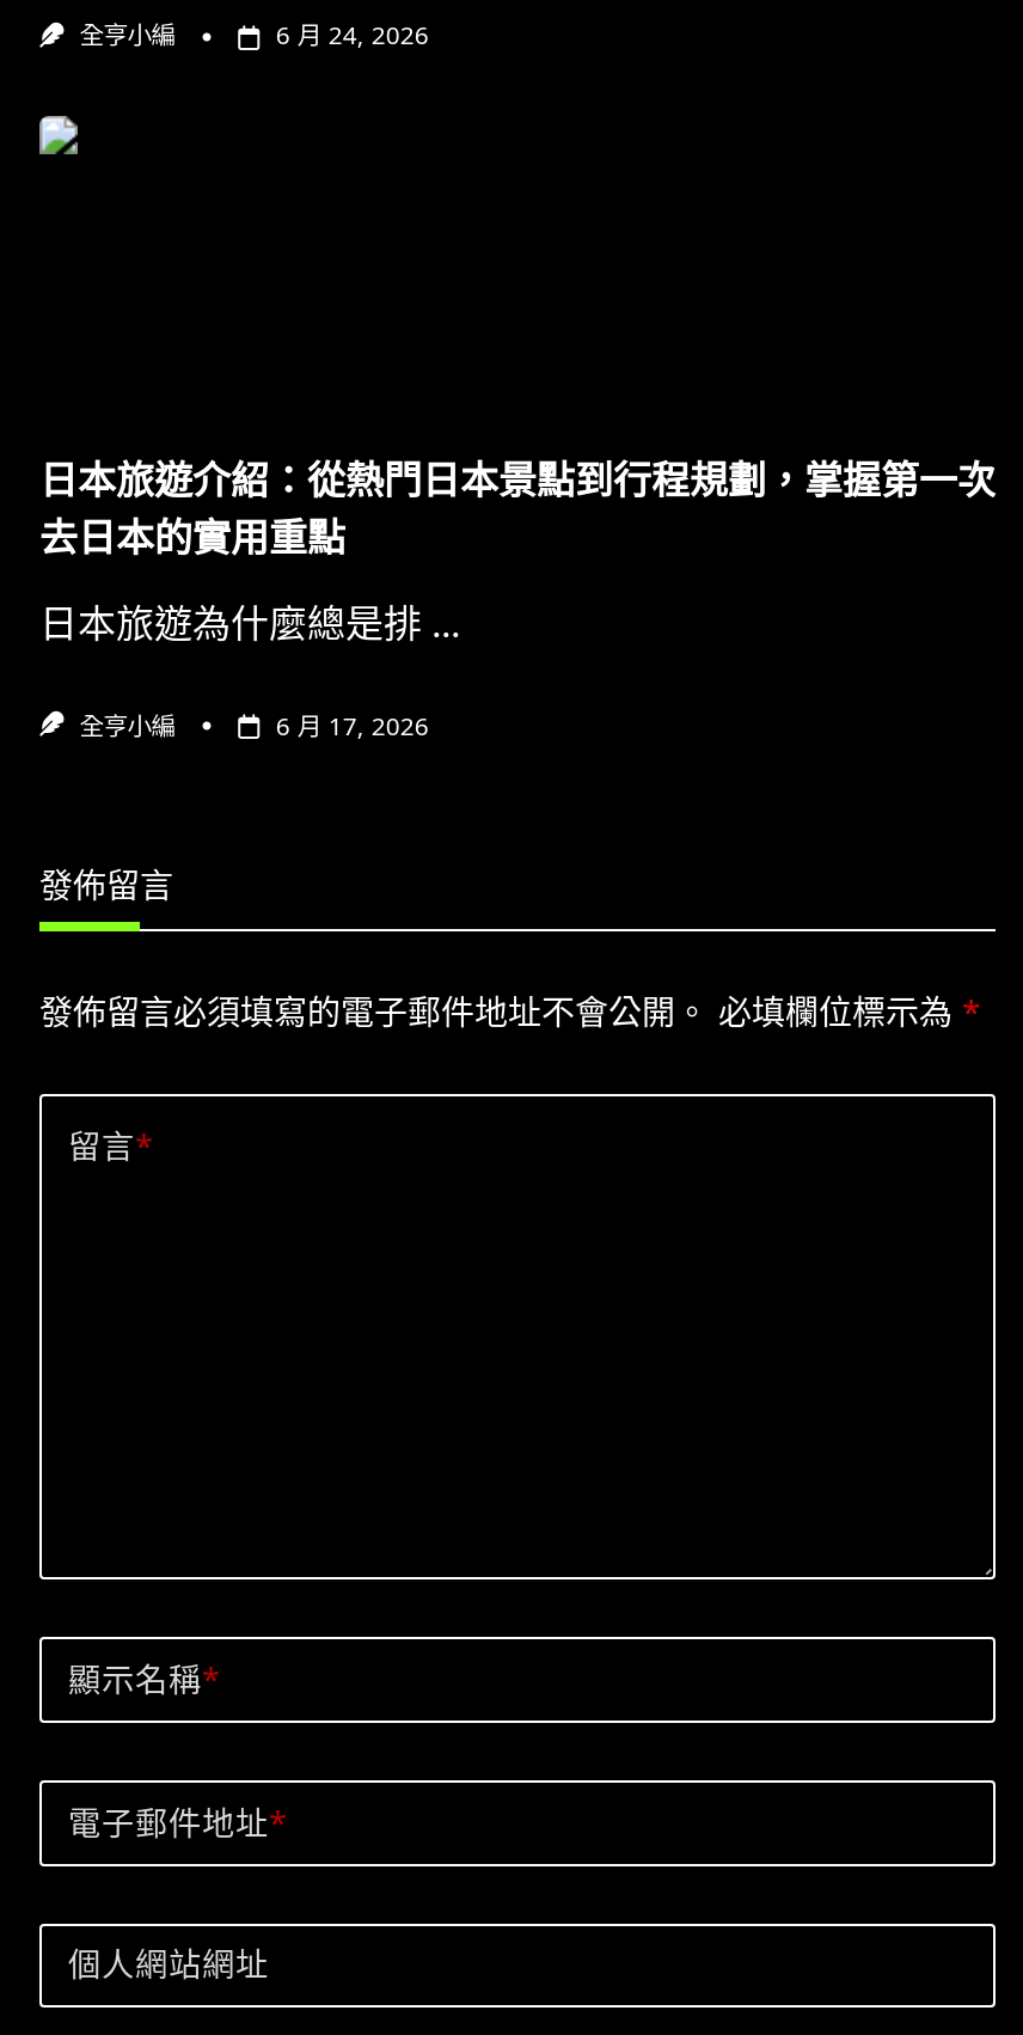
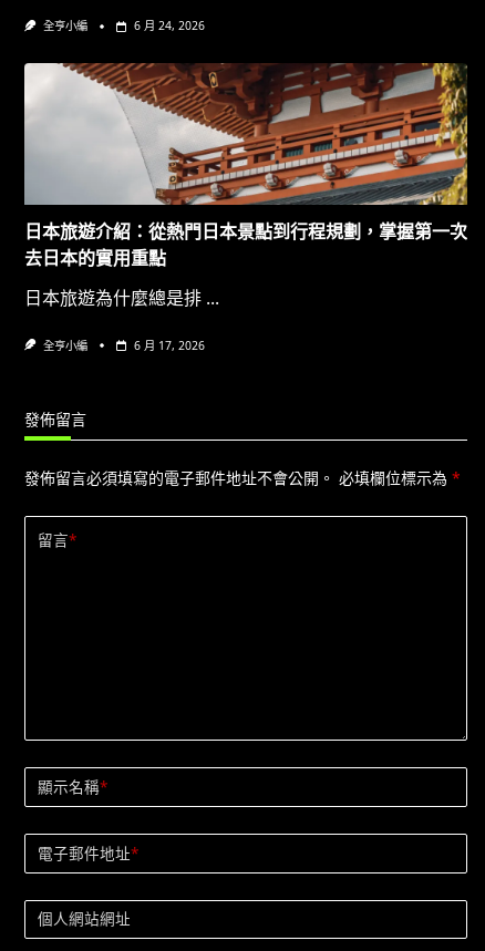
none -> [23,62,468,206] [image]

